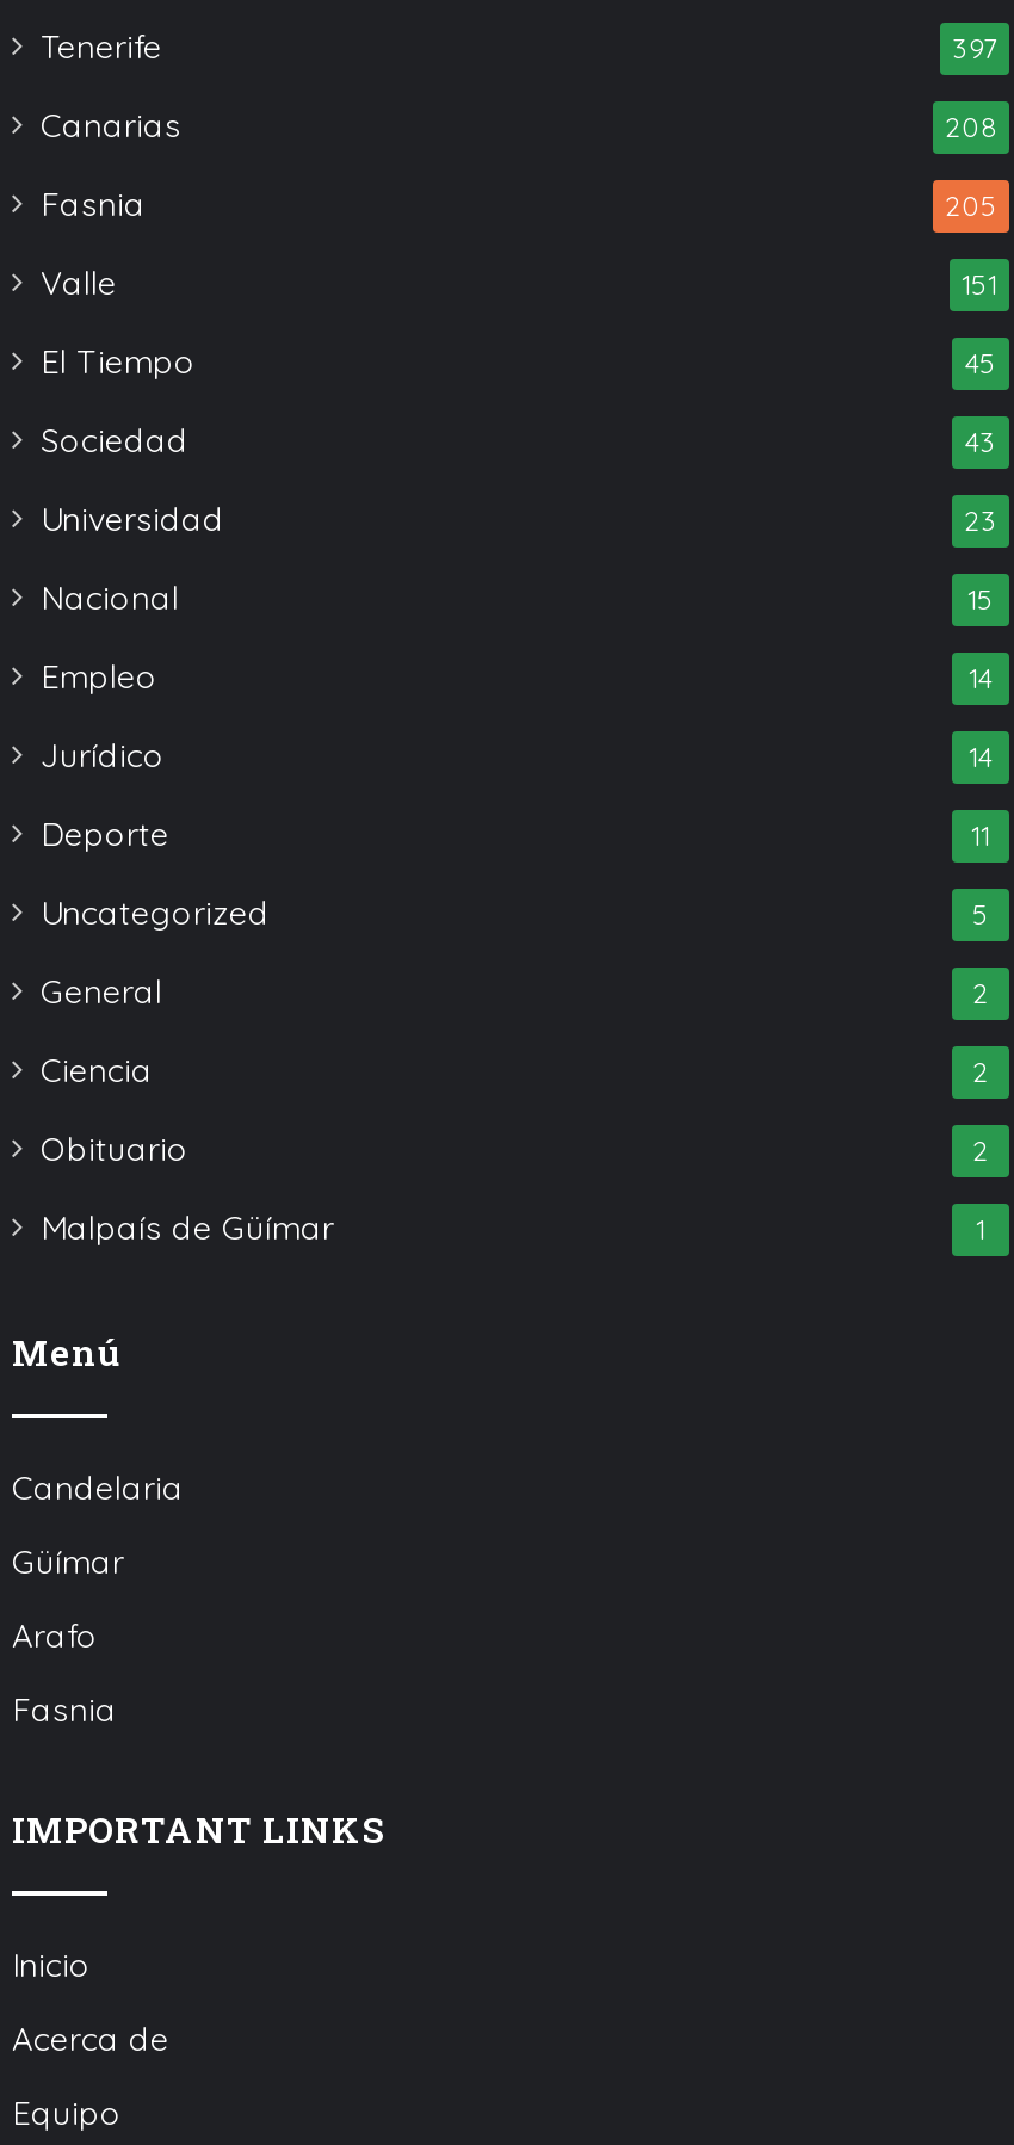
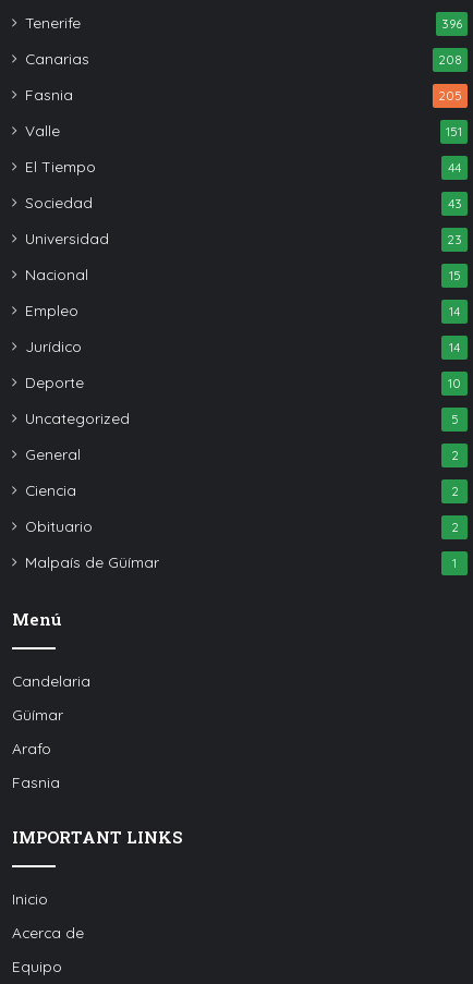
[952,30,997,66] 397 -> [441,15,462,32] 396
[965,345,996,381] 45 -> [448,159,461,175] 44
[971,817,990,853] 11 -> [448,375,461,391] 10

